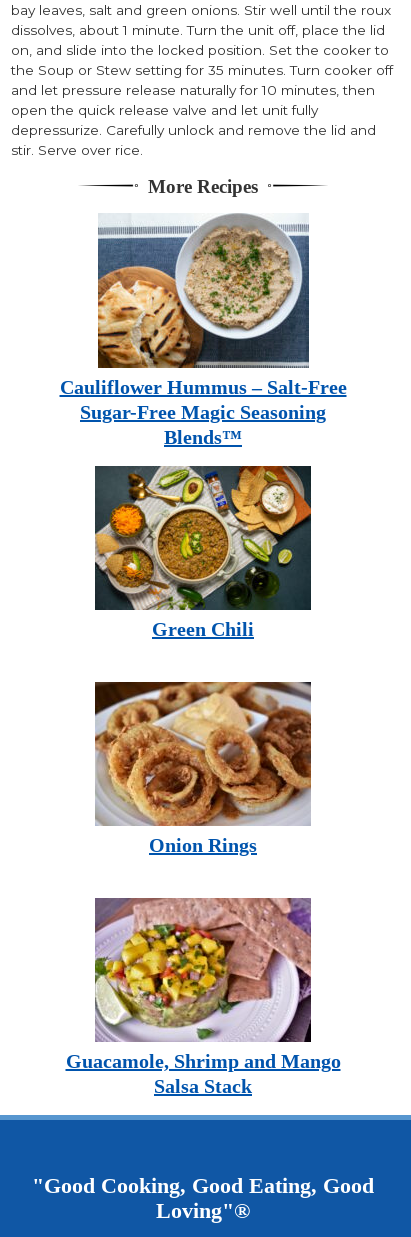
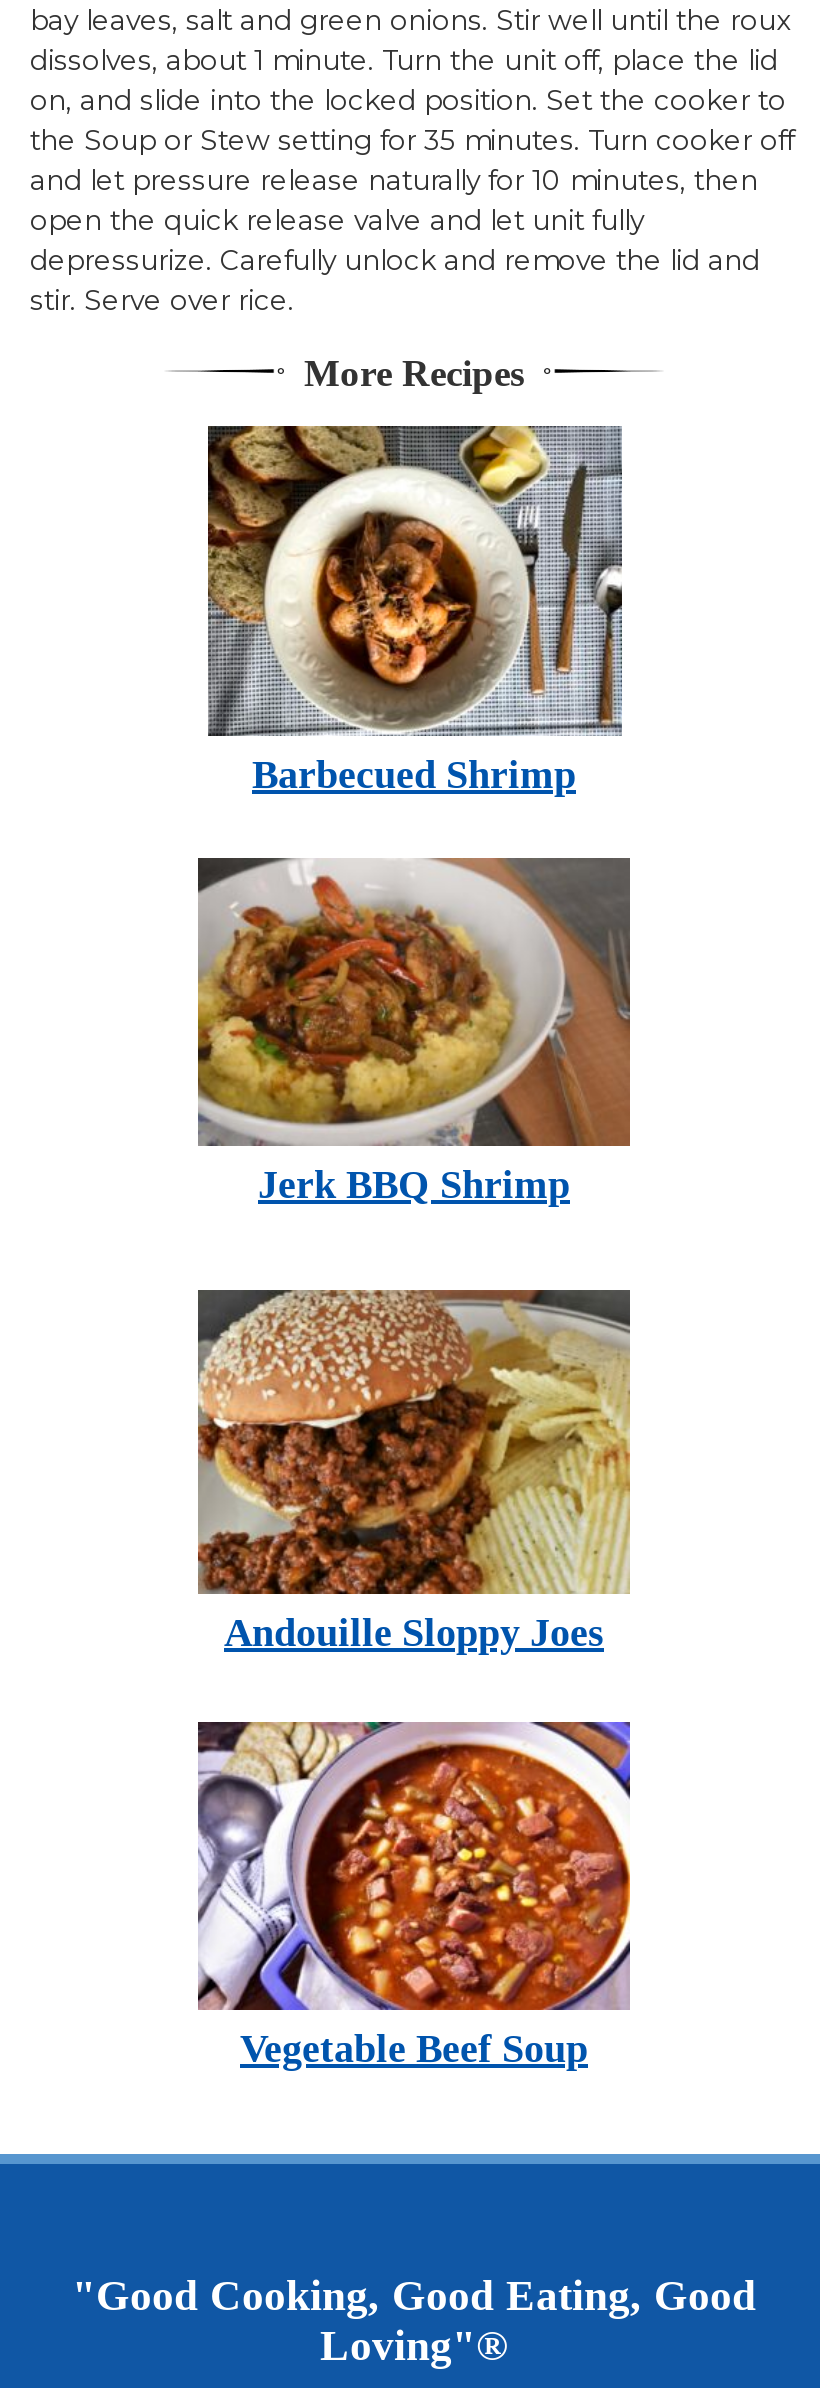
[97,214,310,369] [image] -> [204,424,626,662] [image]
[59,376,346,448] Cauliflower Hummus – Salt-Free | Sugar-Free Magic Seasoning | Blends™ -> [252,753,576,797] Barbecued Shrimp
[94,465,312,640] [image] | Green Chili -> [196,862,632,1206] [image] | Jerk BBQ Shrimp
[95,681,312,856] [image] | Onion Rings -> [198,1290,632,1654] [image] | Andouille Sloppy Joes
[65,897,340,1097] [image] | Guacamole, Shrimp and Mango | Salsa Stack -> [198,1720,630,2070] [image] | Vegetable Beef Soup

